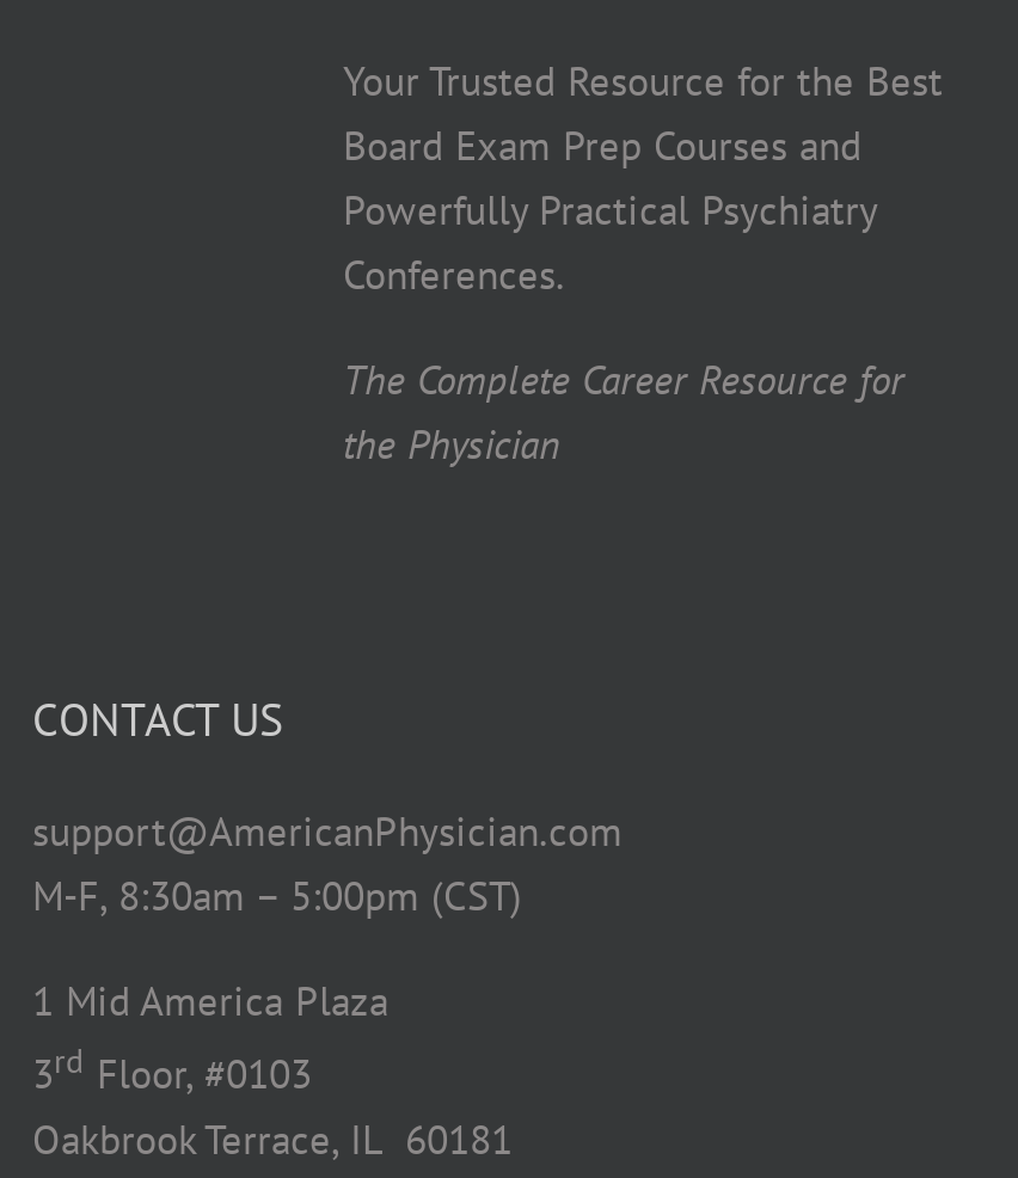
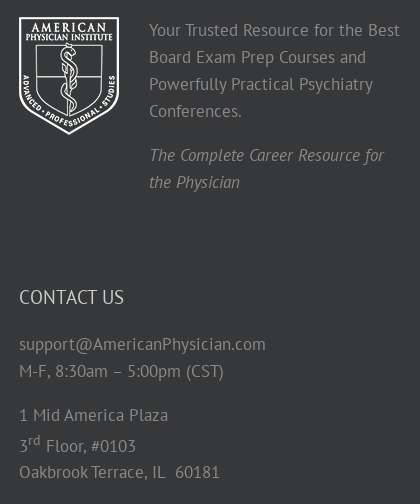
none -> [18,16,120,136] [image]

